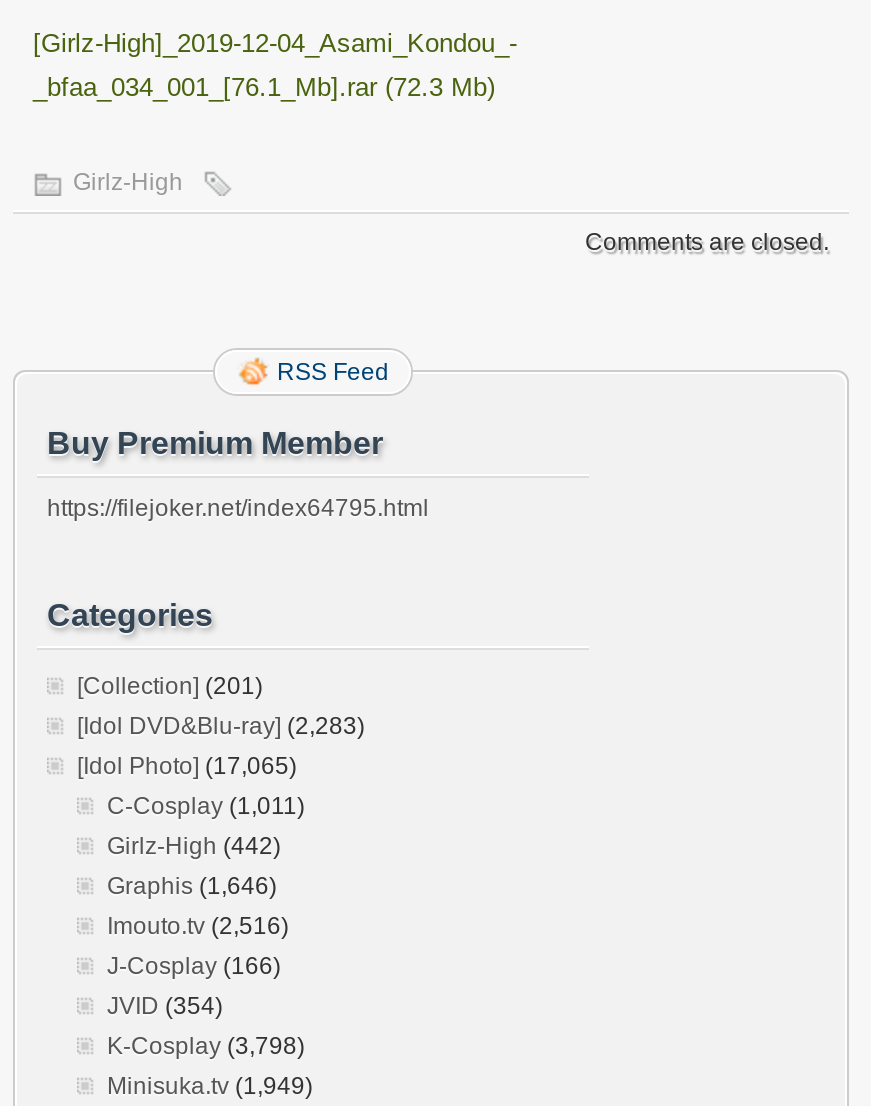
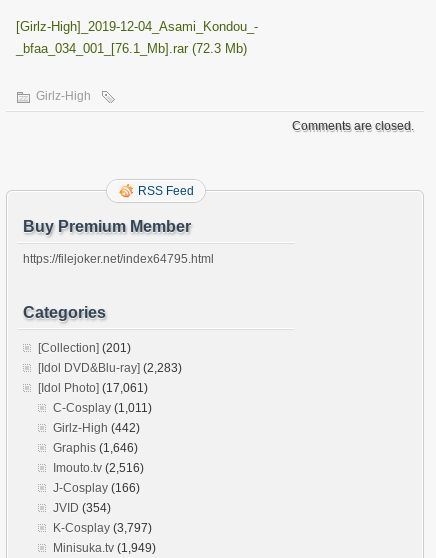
[77,752,297,780] [Idol Photo] (17,065) -> [38,381,148,395] [Idol Photo] (17,061)
[107,1032,305,1060] K-Cosplay (3,798) -> [53,521,152,535] K-Cosplay (3,797)

